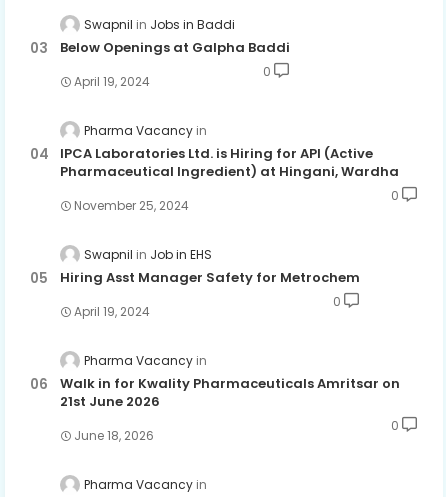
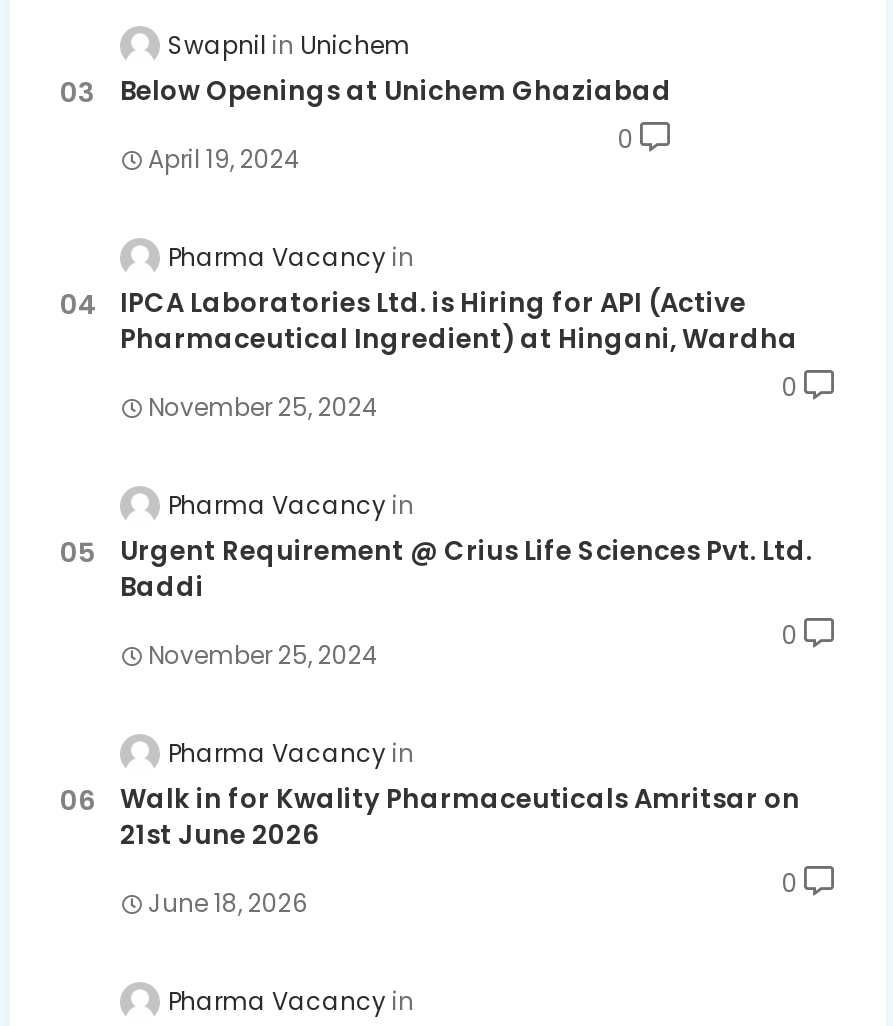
[60,16,290,57] Jobs in Baddi | Below Openings at Galpha Baddi -> [120,27,672,110] Unichem | Below Openings at Unichem Ghaziabad
[60,246,360,287] Swapnil | Job in EHS | Hiring Asst Manager Safety for Metrochem -> [120,488,812,606] Pharma Vacancy | Urgent Requirement @ Crius Life Sciences Pvt. Ltd. | Baddi
[74,303,150,320] April 19, 2024 -> [148,638,378,672] November 25, 2024

